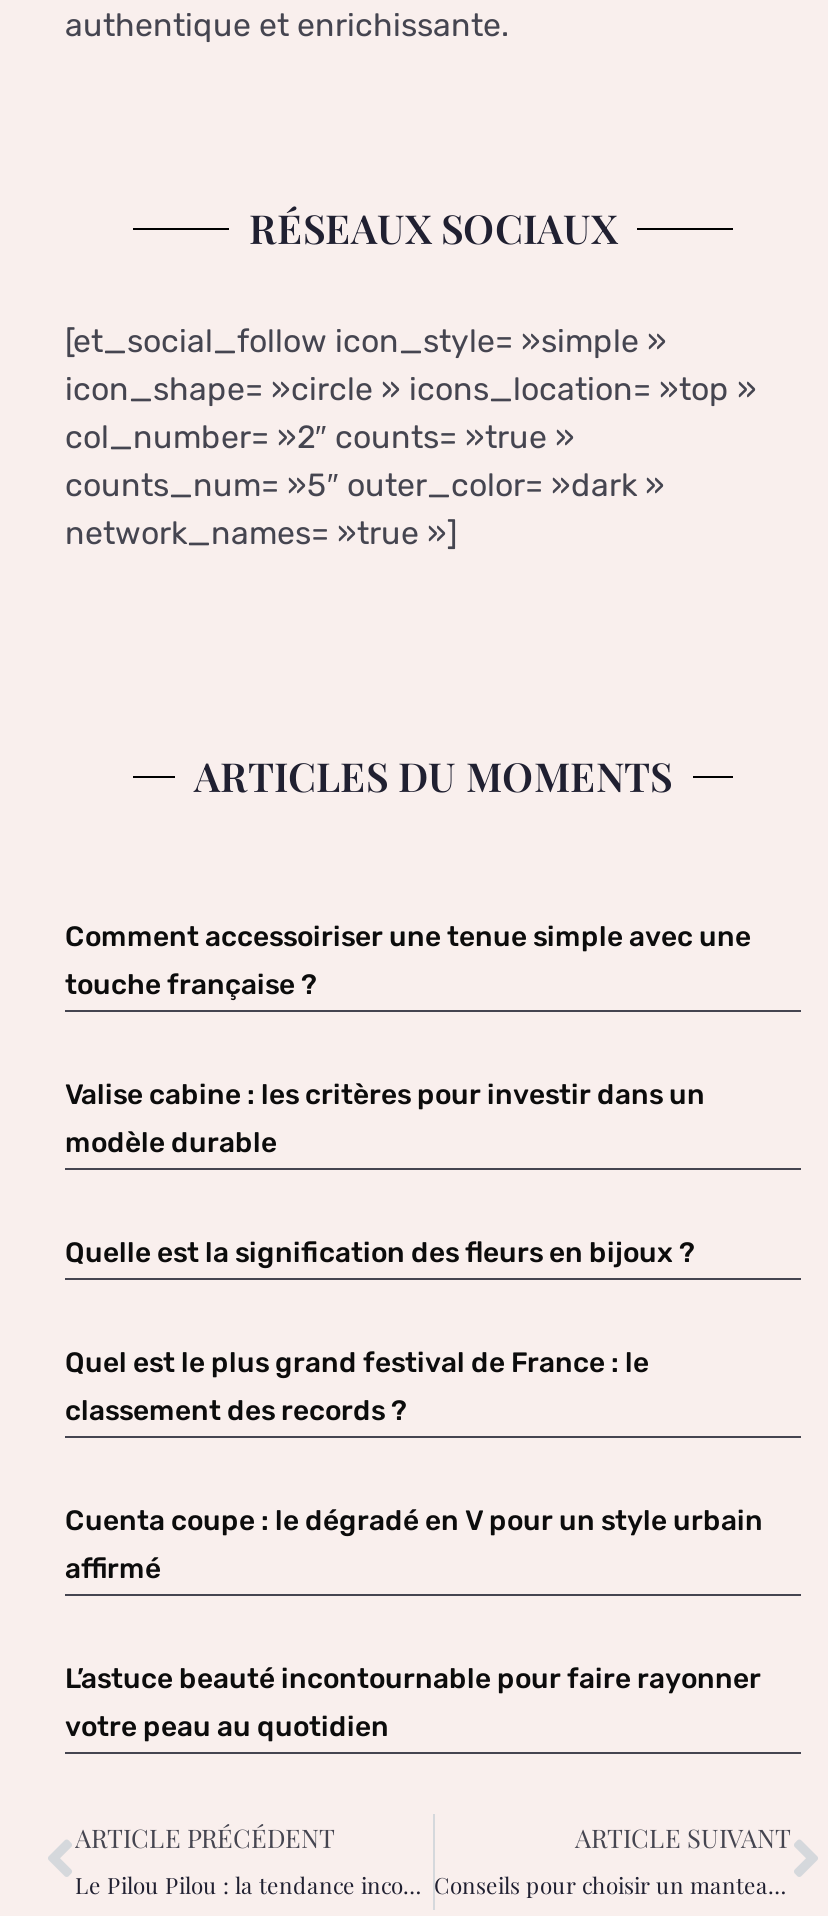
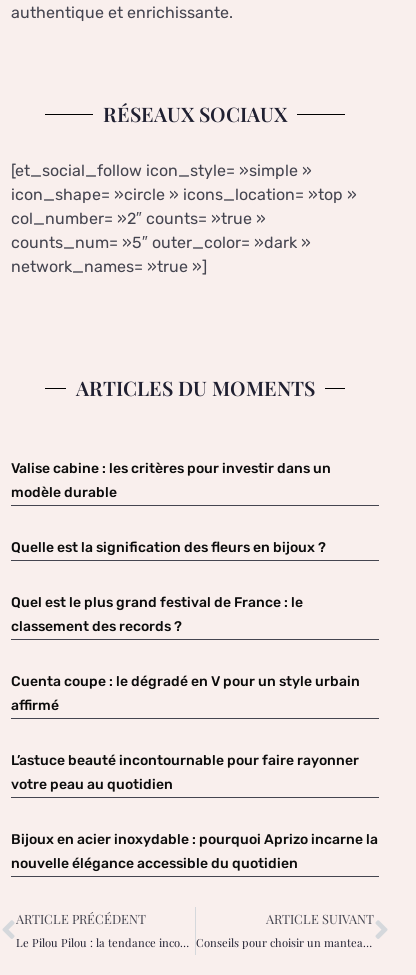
[65,920,751,1002] Comment accessoiriser une tenue simple avec une | touche française ? -> none
moved [65,1078,763,1744] -> [11,460,360,793]: Valise cabine : les critères pour investir dans un | modèle durable | Quelle est la signification des fleurs en bijoux ? | ... | L’astuce beauté incontournable pour faire rayonner | votre peau au quotidien
none -> [11,831,378,872] Bijoux en acier inoxydable : pourquoi Aprizo incarne la | nouvelle élégance accessible du quotidien

